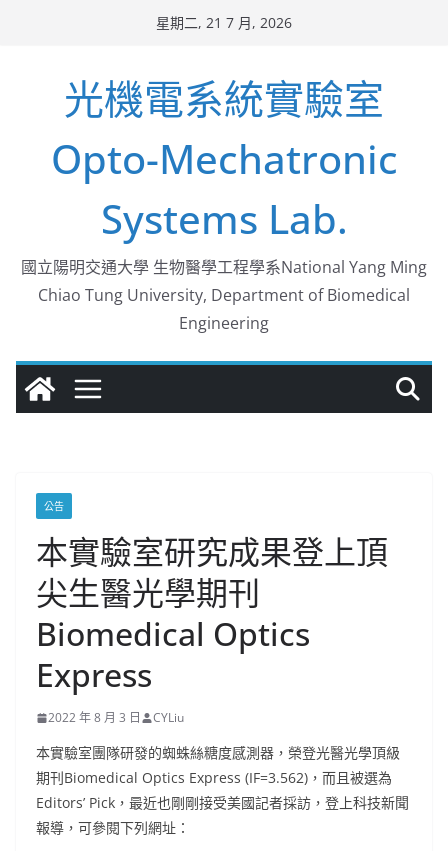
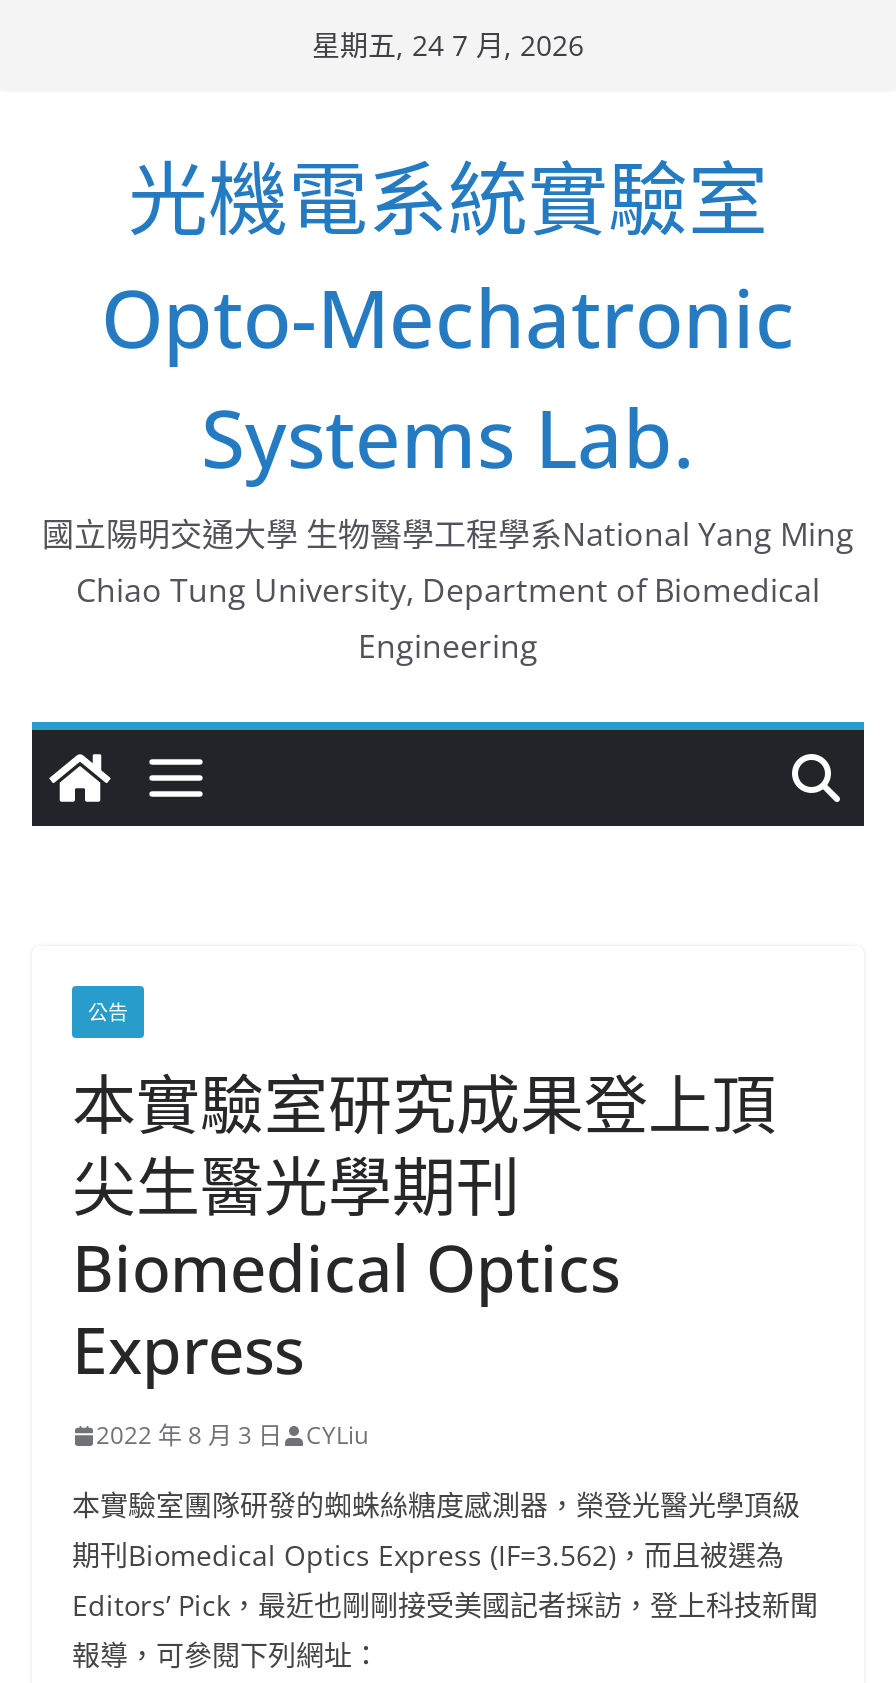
[156,13,292,32] 星期二, 21 7 月, 2026 -> [312,26,584,64] 星期五, 24 7 月, 2026

